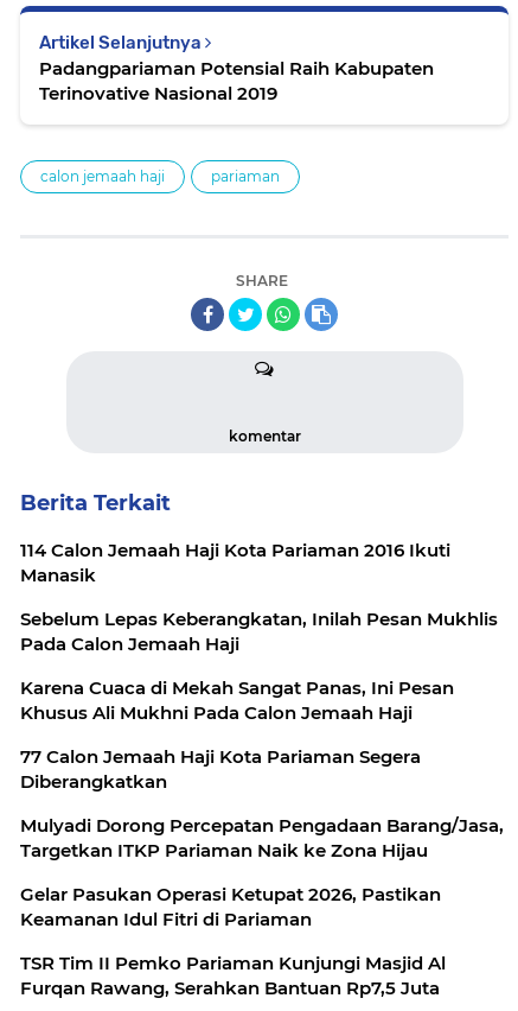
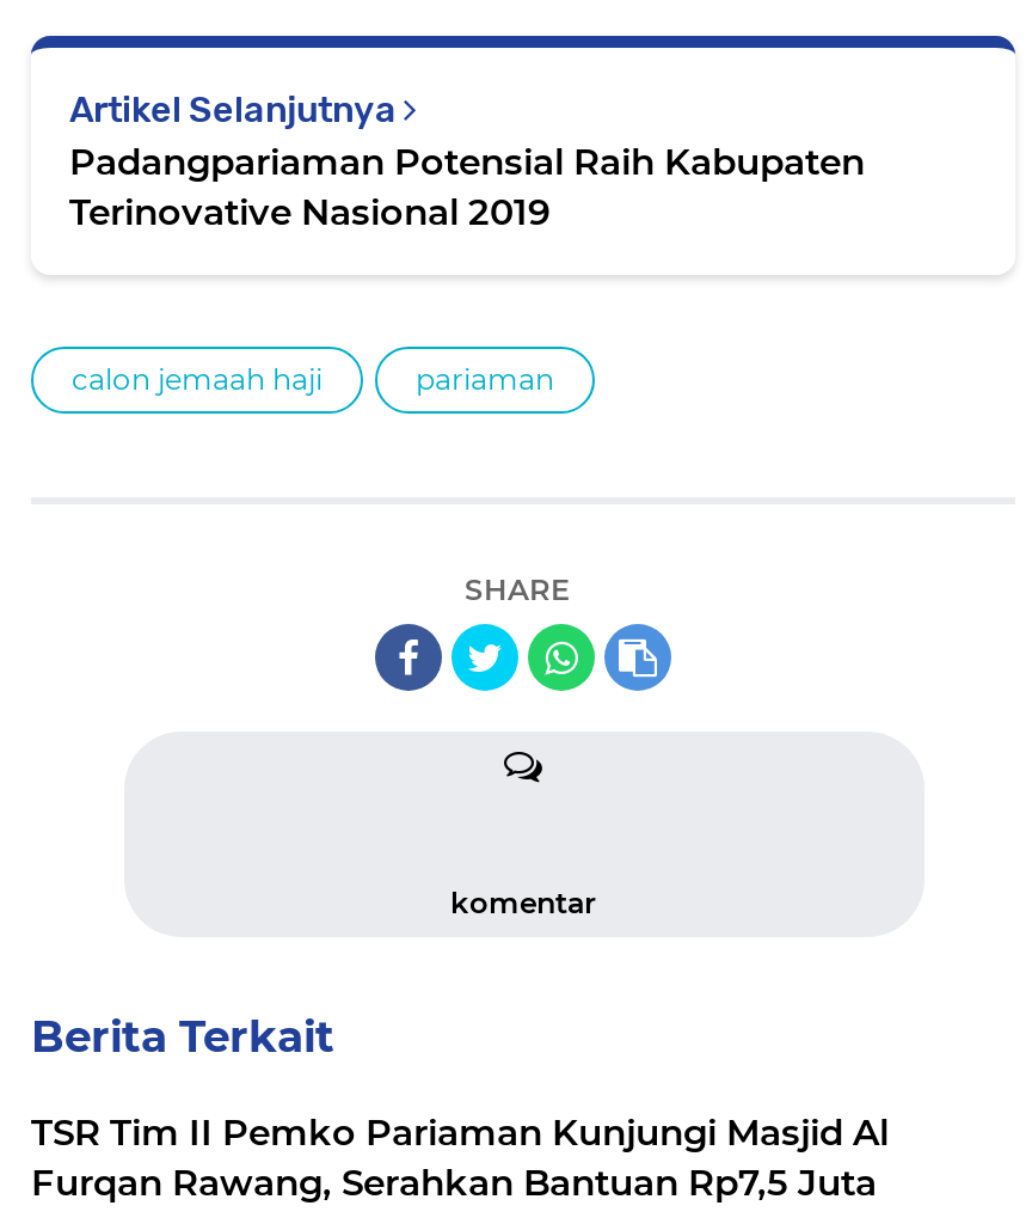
[20,539,504,930] 114 Calon Jemaah Haji Kota Pariaman 2016 Ikuti | Manasik | Sebelum Lepas Keberangkatan, Inilah Pesan Mukhlis | Pada Calon Jemaah Haji | Karena Cuaca di Mekah Sangat Panas, Ini Pesan | Khusus Ali Mukhni Pada Calon Jemaah Haji | 77 Calon Jemaah Haji Kota Pariaman Segera | Diberangkatkan | Mulyadi Dorong Percepatan Pengadaan Barang/Jasa, | Targetkan ITKP Pariaman Naik ke Zona Hijau | Gelar Pasukan Operasi Ketupat 2026, Pastikan | Keamanan Idul Fitri di Pariaman -> none

